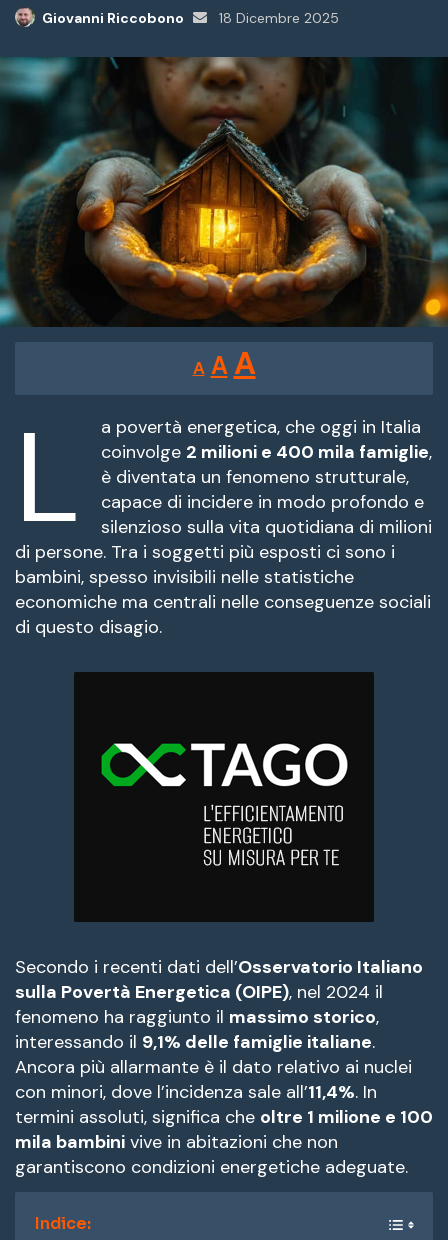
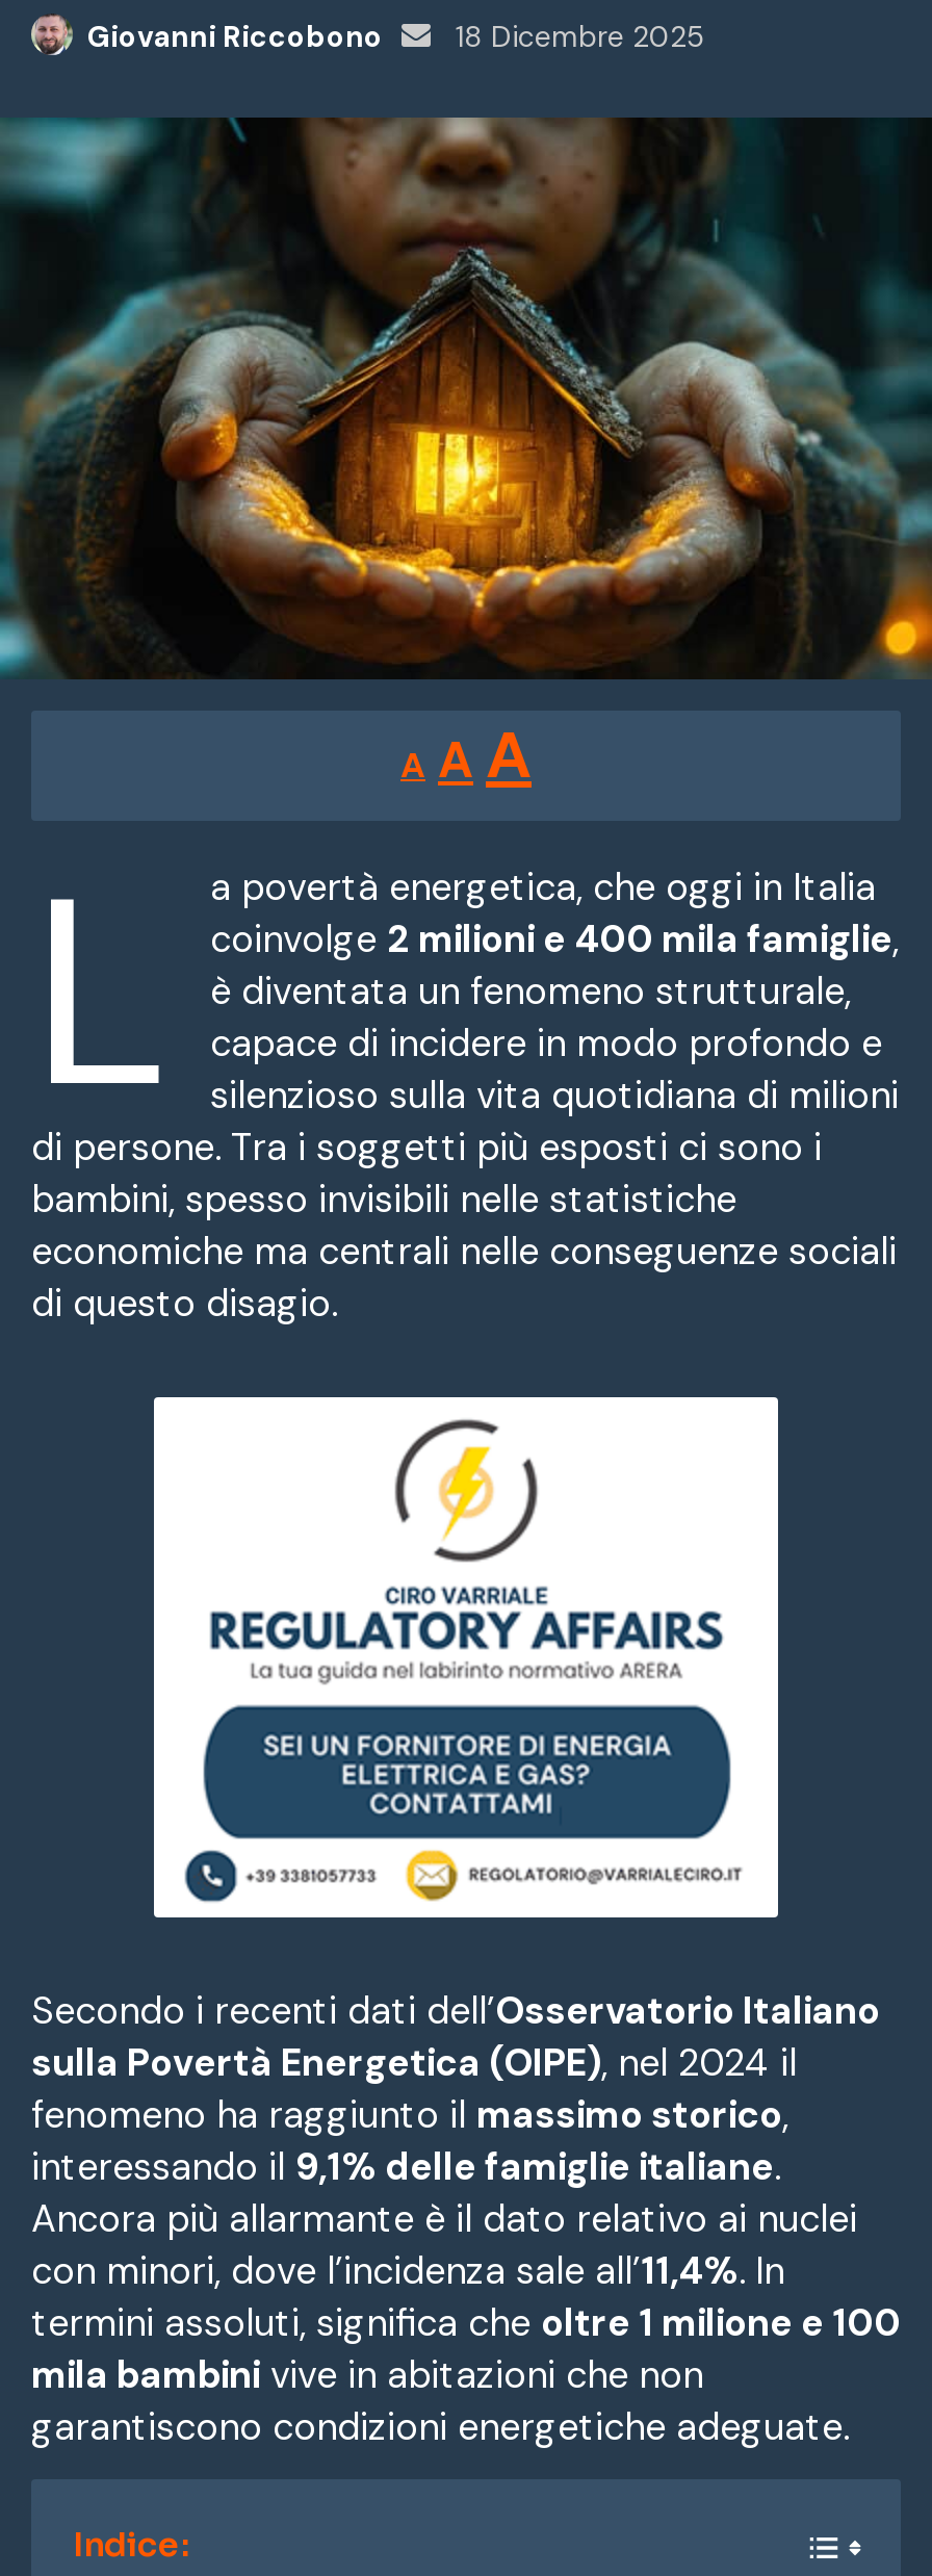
[73,671,375,923] [image] -> [152,1395,780,1920] [image]

